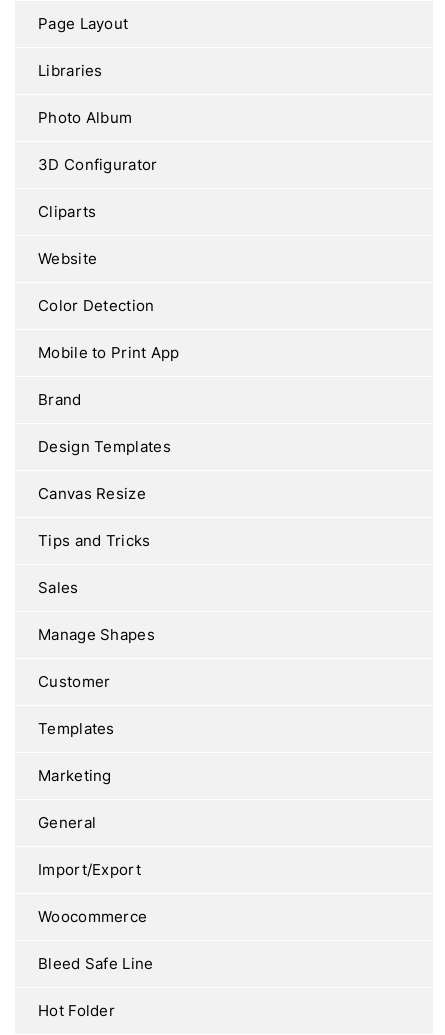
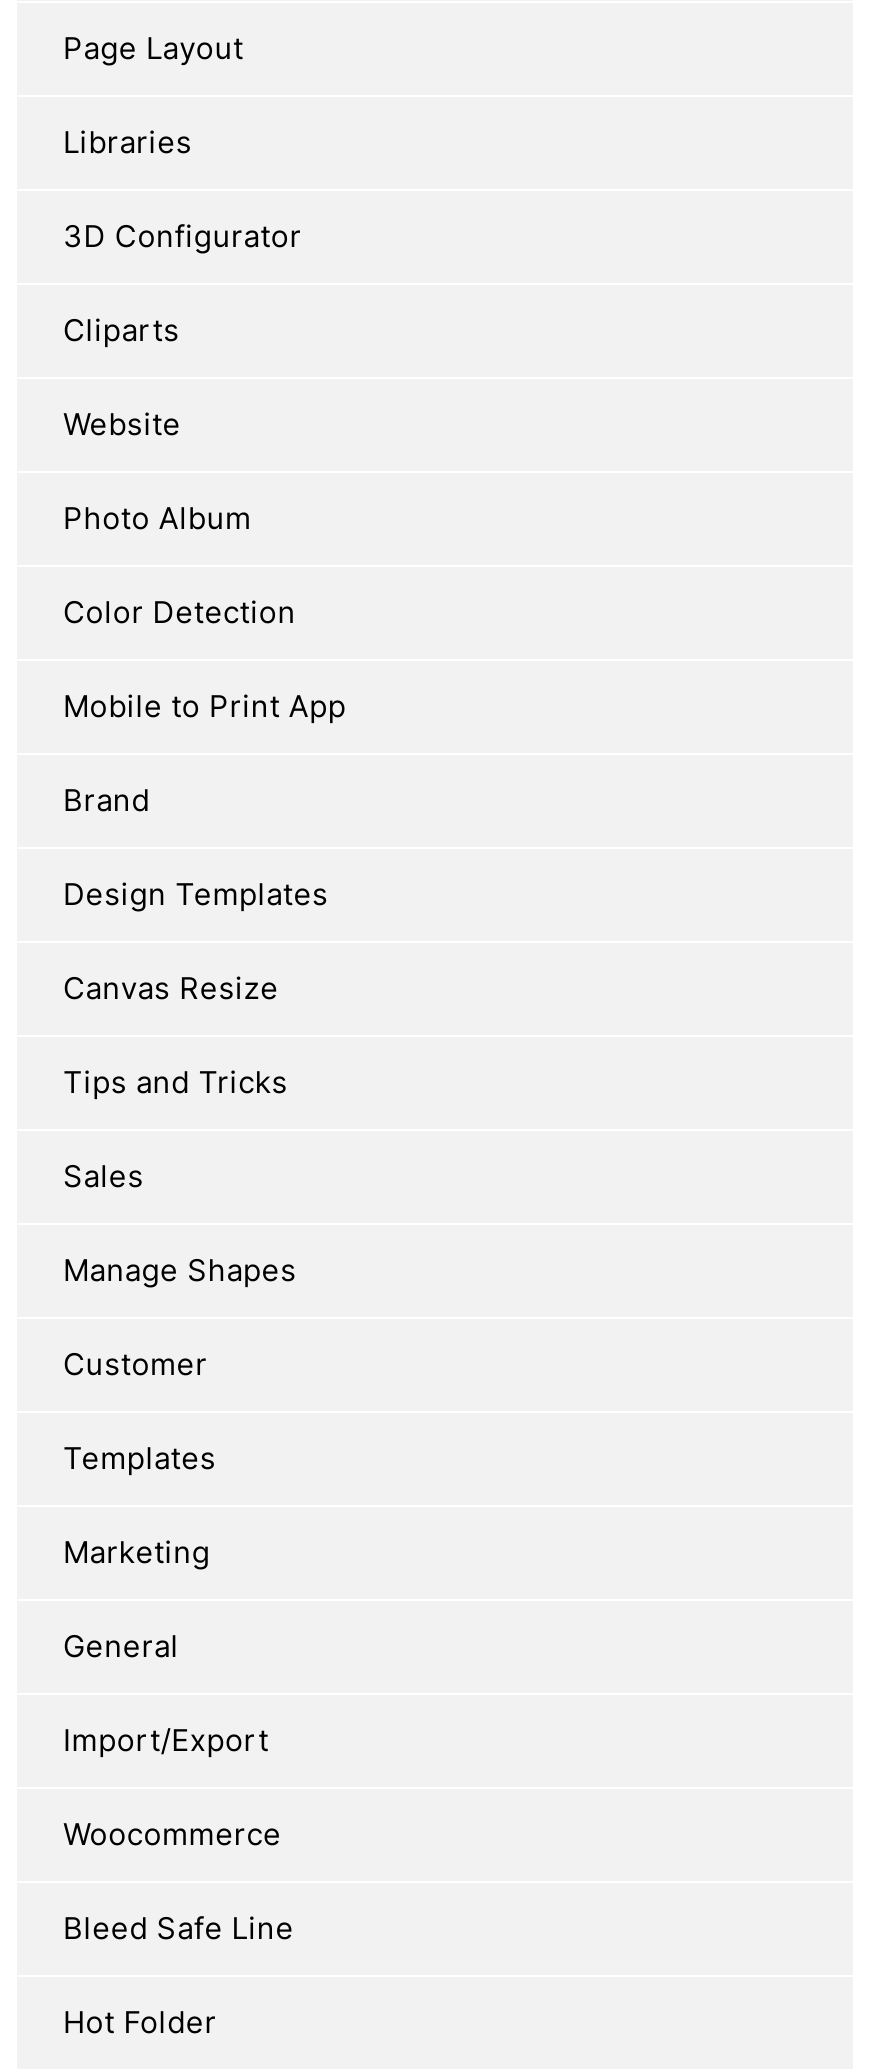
moved [38,107,132,128] -> [63,496,252,538]: Photo Album
moved [38,154,157,269] -> [63,214,302,444]: 3D Configurator | Cliparts | Website

